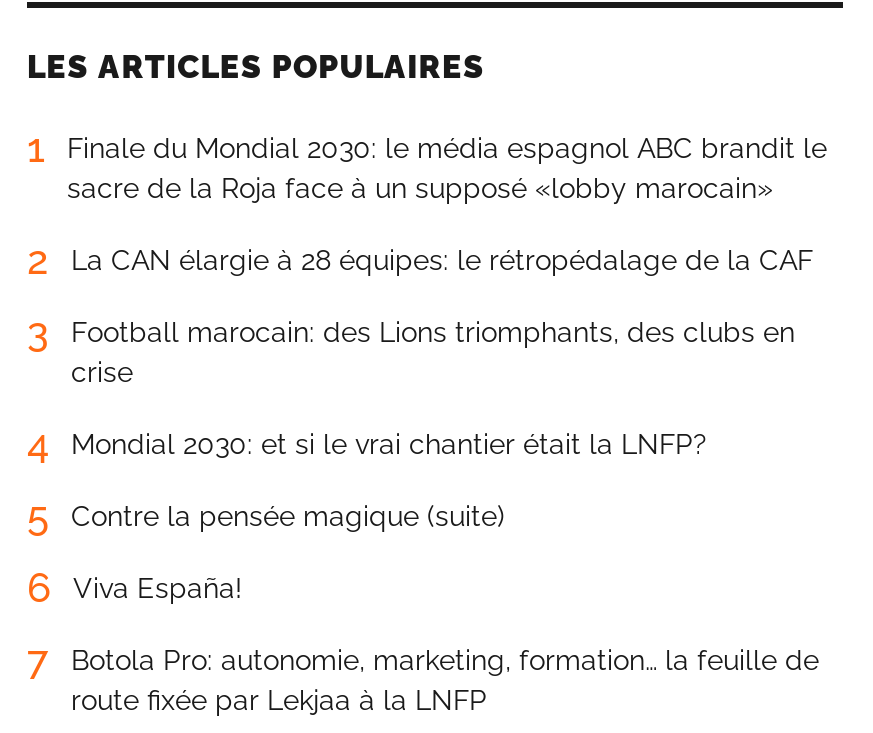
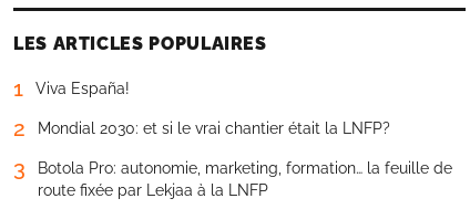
[27,133,827,613] Finale du Mondial 2030: le média espagnol ABC brandit le | sacre de la Roja face à un supposé «lobby marocain» | La CAN élargie à 28 équipes: le rétropédalage de la CAF | Football marocain: des Lions triomphants, des clubs en | crise | 4 | 5 | Contre la pensée magique (suite) | 6 -> none
moved [27,237,707,461] -> [13,115,390,182]: 2 | Mondial 2030: et si le vrai chantier était la LNFP? | 3
moved [73,573,243,605] -> [35,80,130,98]: Viva España!
[27,637,47,685] 7 -> none

